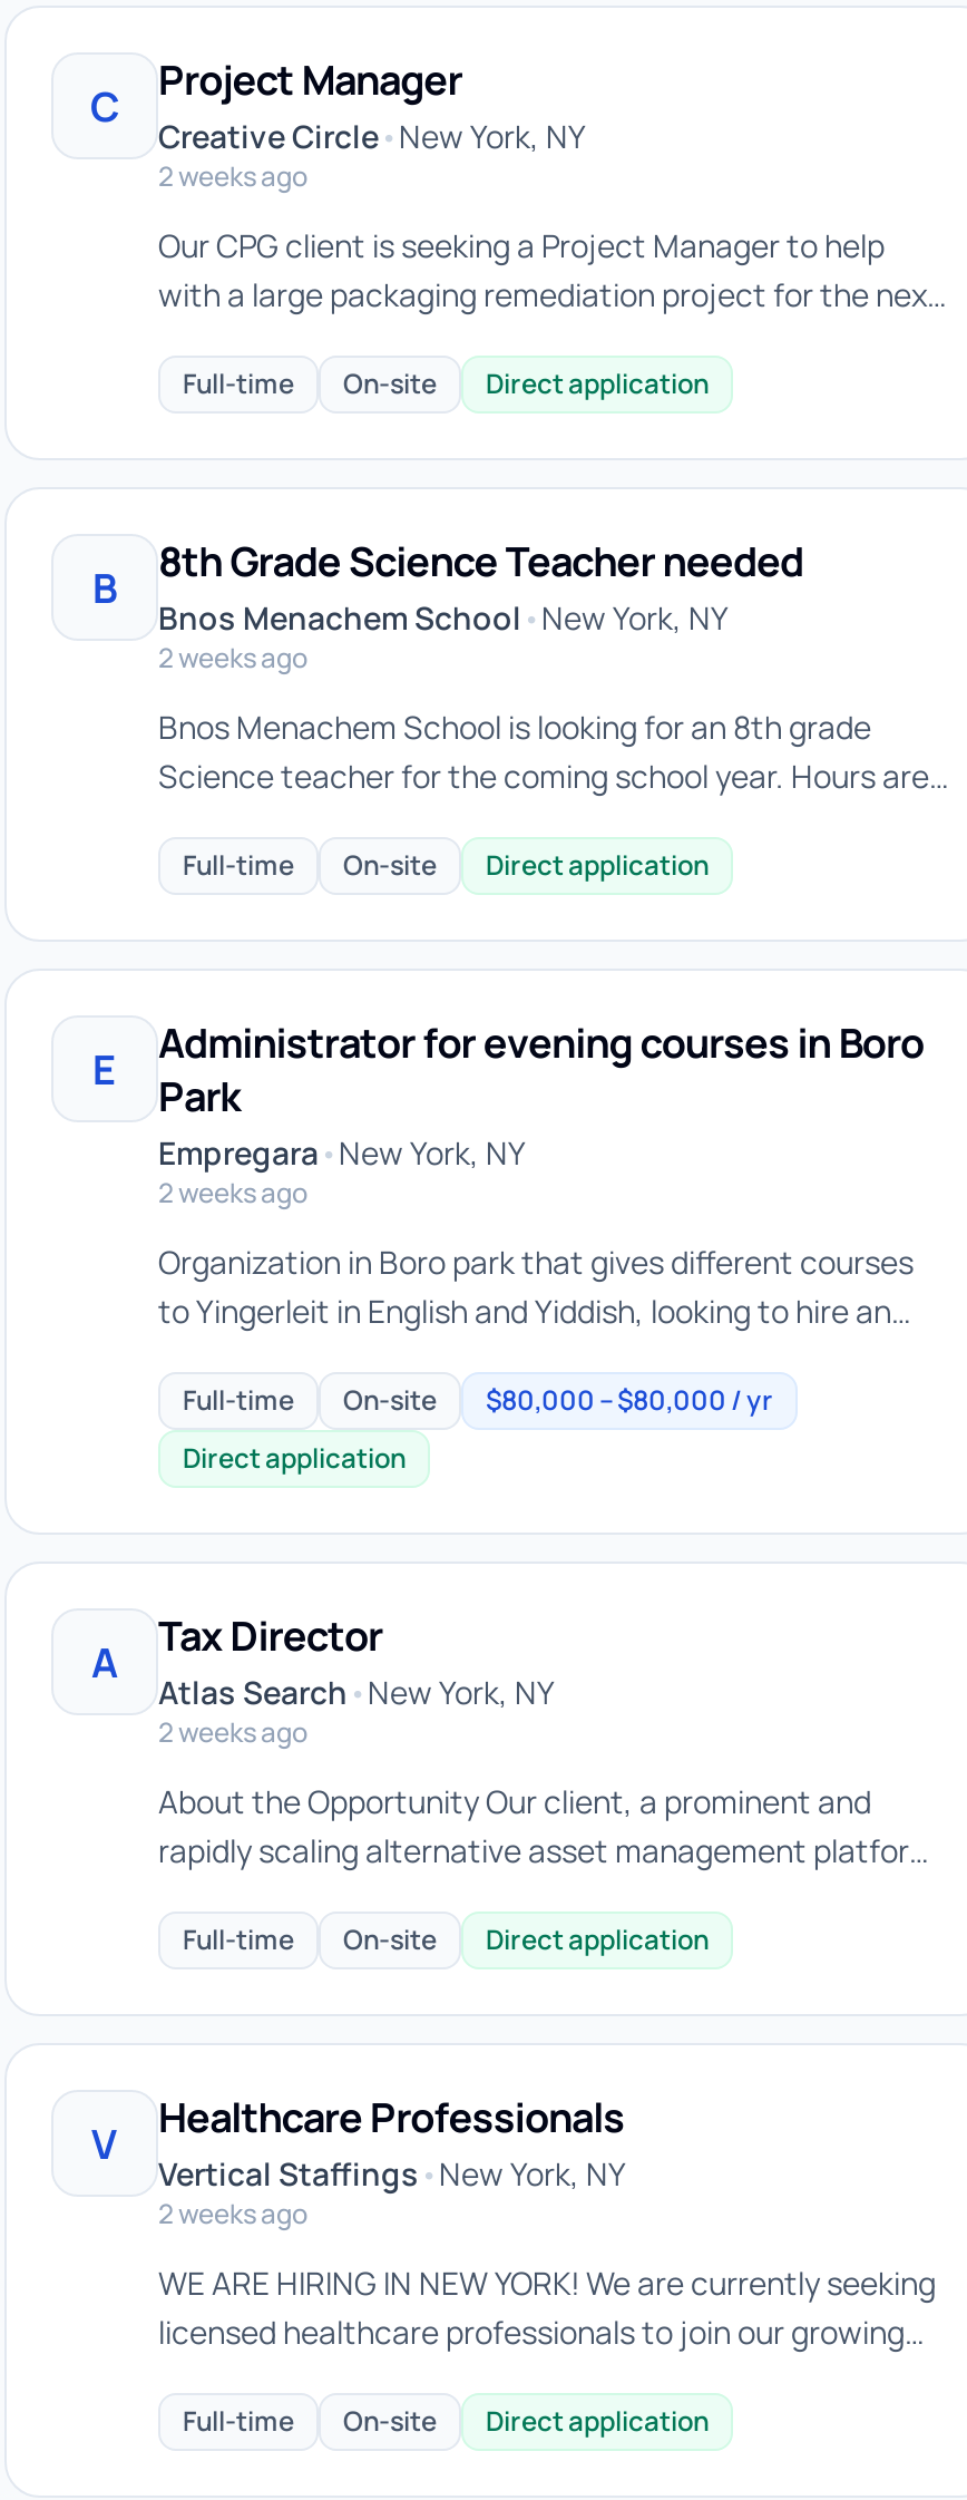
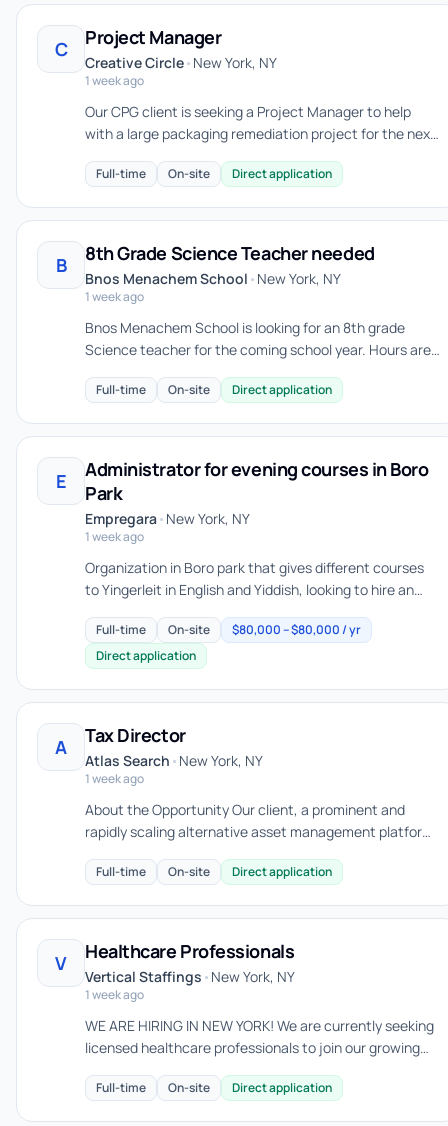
[158,157,307,195] 2 weeks ago -> [85,72,144,89] 1 week ago
[158,639,307,677] 2 weeks ago -> [85,288,144,305] 1 week ago
[158,1174,307,1212] 2 weeks ago -> [85,528,144,545] 1 week ago
[158,1713,307,1751] 2 weeks ago -> [85,770,144,787] 1 week ago
[158,2195,307,2233] 2 weeks ago -> [85,986,144,1003] 1 week ago

